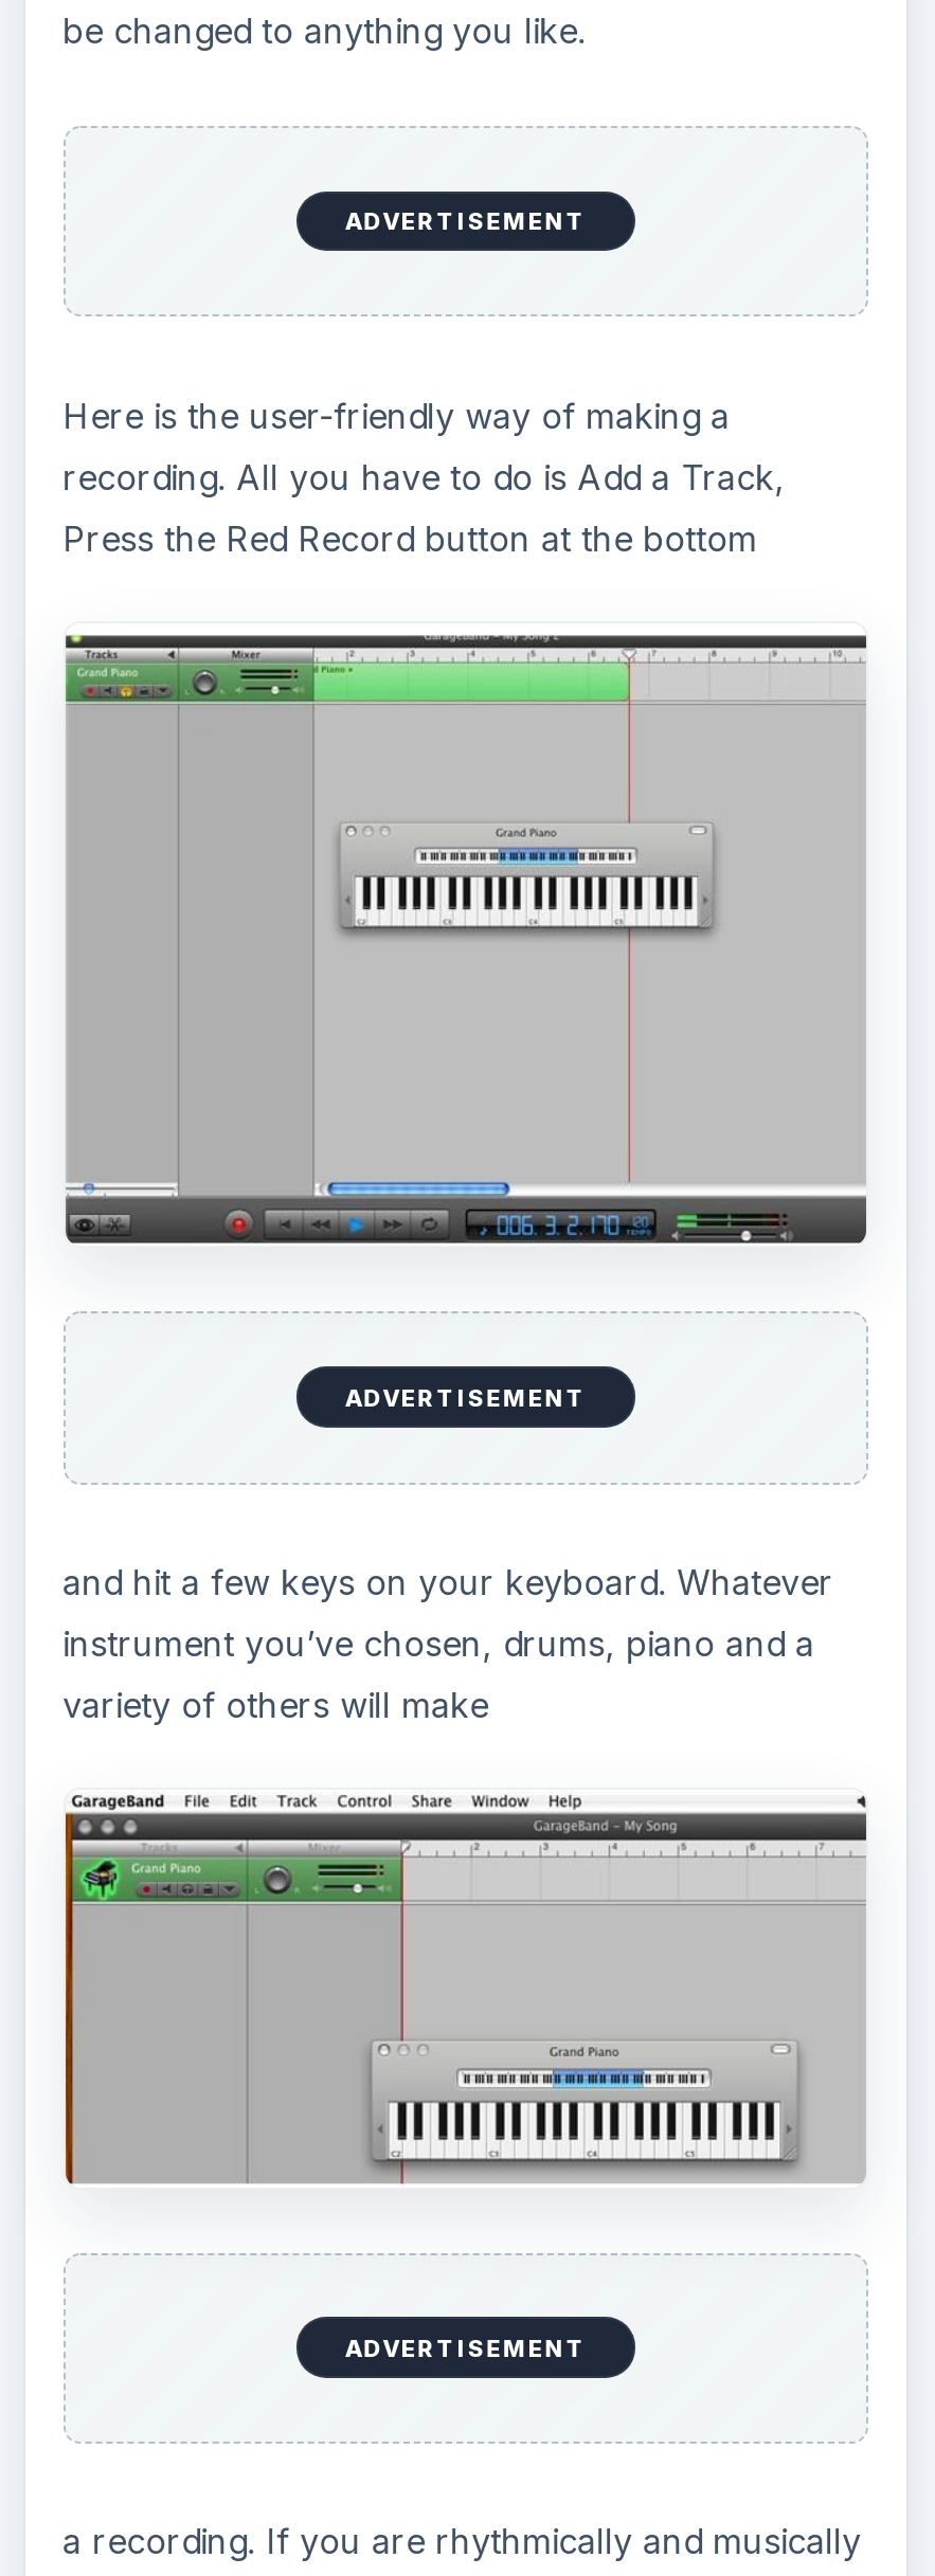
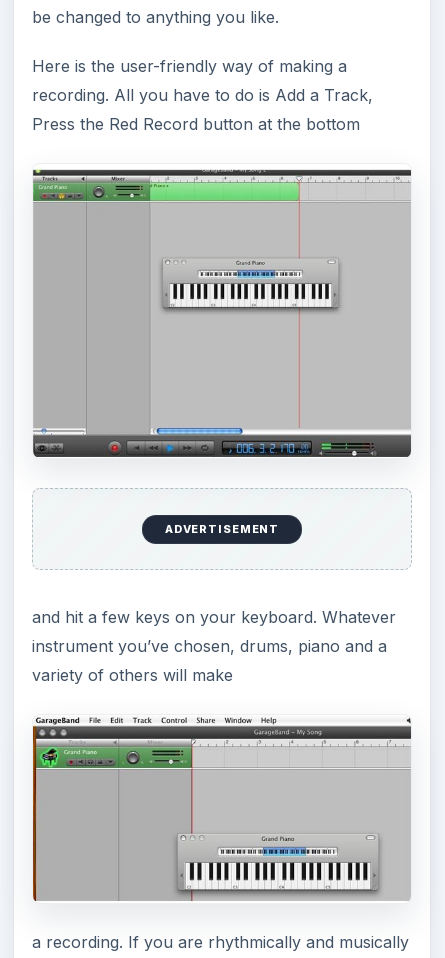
[345,207,587,237] ADVERTISEMENT -> none
[345,2333,587,2363] ADVERTISEMENT -> none

